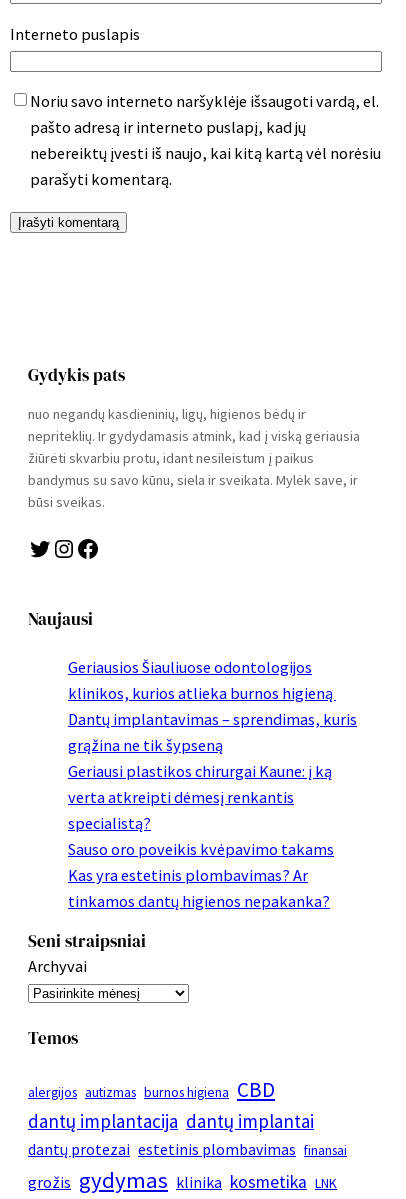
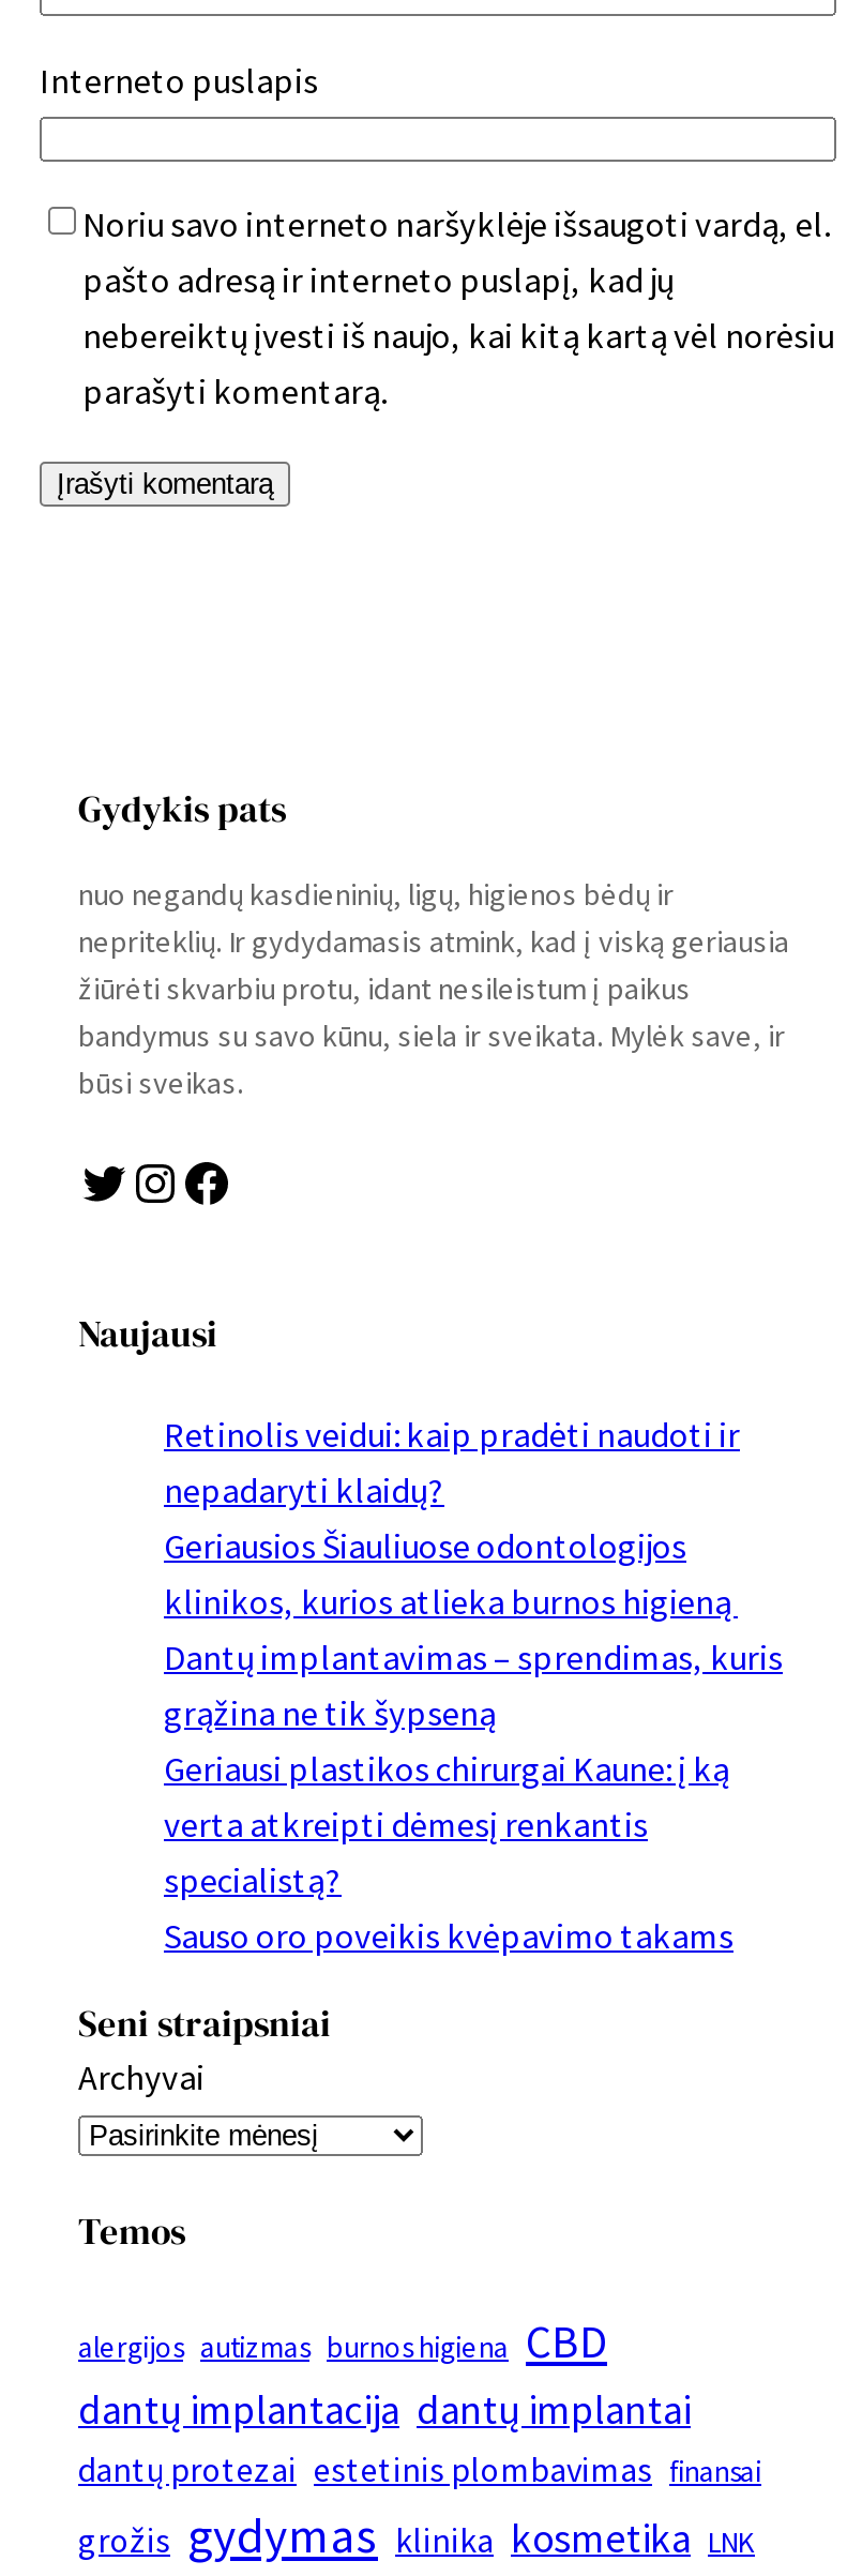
none -> [164,1414,740,1512] Retinolis veidui: kaip pradėti naudoti ir | nepadaryti klaidų?
moved [68,656,357,858] -> [164,1525,783,1958]: Geriausios Šiauliuose odontologijos | klinikos, kurios atlieka burnos higieną | Dantų implantavimas – sprendimas, kuris | grąžina ne tik šypseną | Geriausi plastikos chirurgai Kaune: į ką | verta atkreipti dėmesį renkantis | specialistą? | Sauso oro poveikis kvėpavimo takams
[68,864,330,910] Kas yra estetinis plombavimas? Ar | tinkamos dantų higienos nepakanka? -> none

